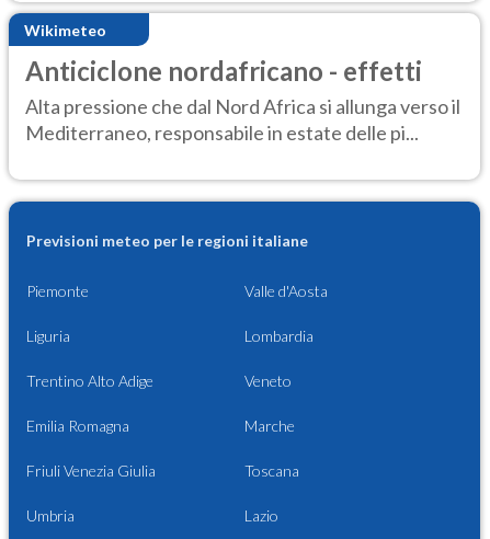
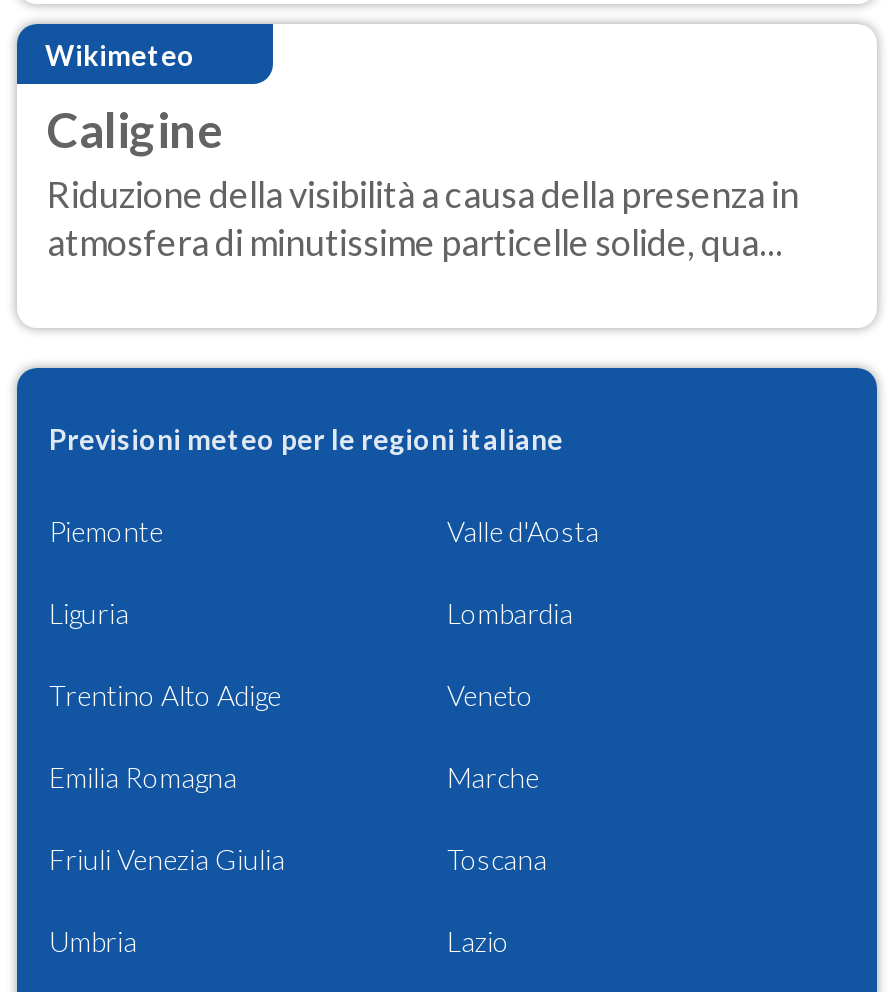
[25,55,460,144] Anticiclone nordafricano - effetti | Alta pressione che dal Nord Africa si allunga verso il | Mediterraneo, responsabile in estate delle pi... -> [47,100,799,263] Caligine | Riduzione della visibilità a causa della presenza in | atmosfera di minutissime particelle solide, qua...

